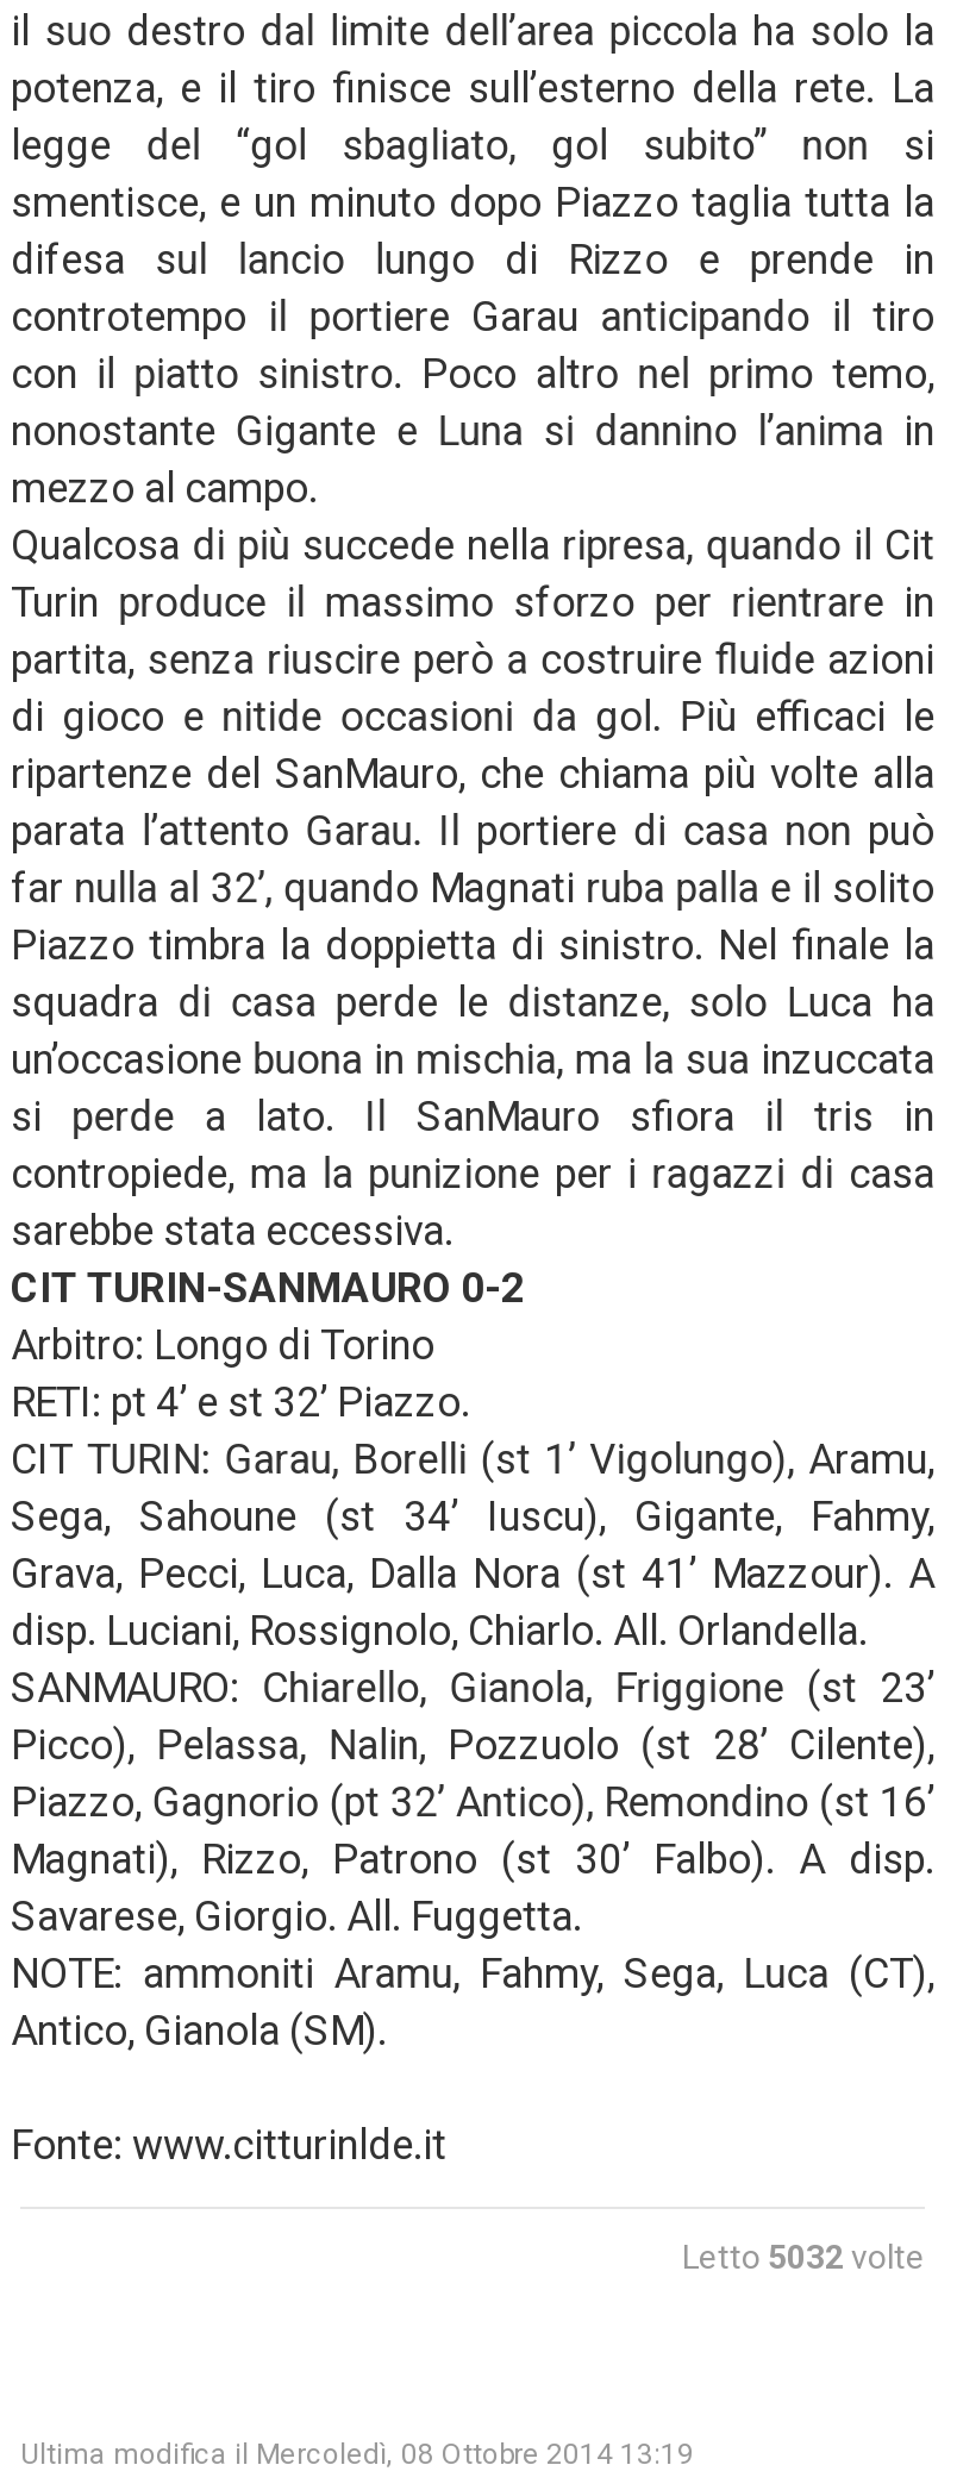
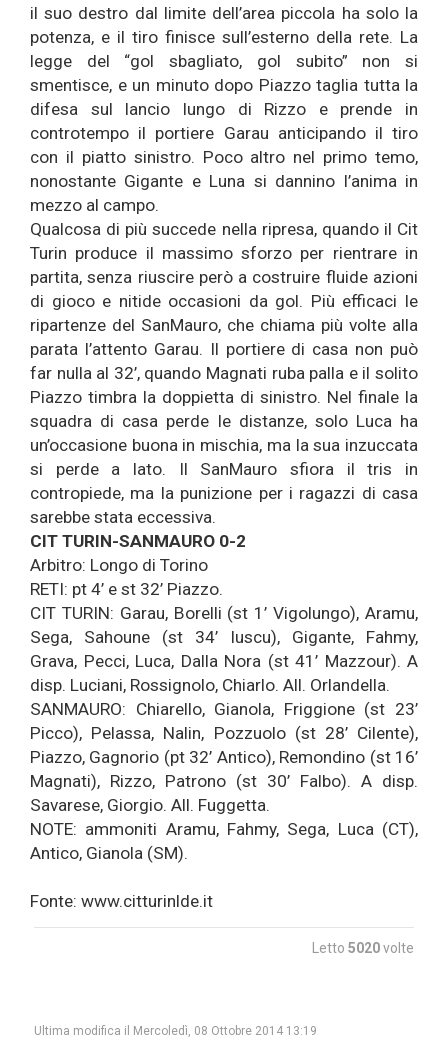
[682,2238,925,2276] Letto 5032 volte -> [312,940,414,956] Letto 5020 volte

